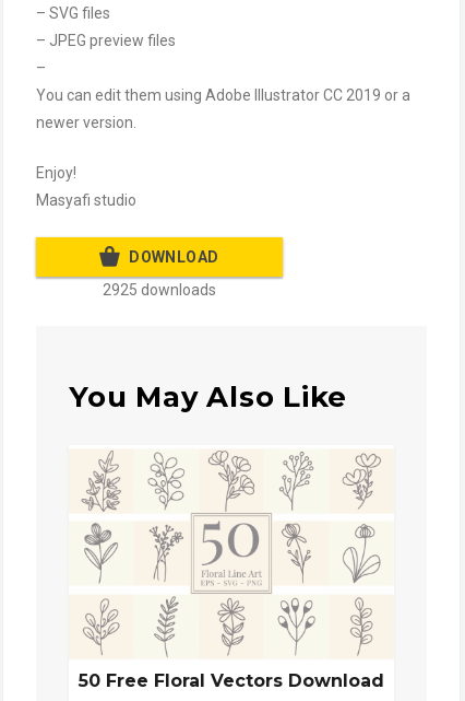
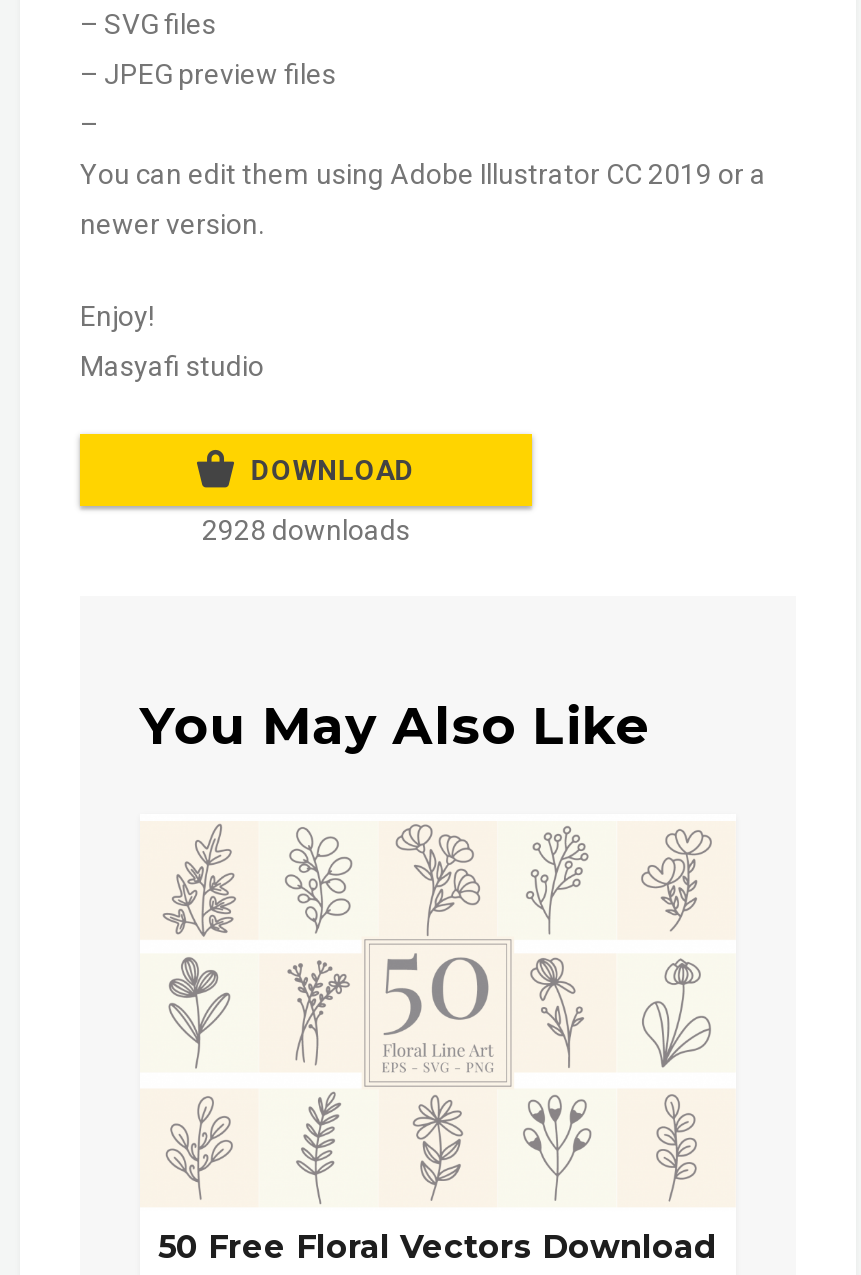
[103,281,216,299] 2925 downloads -> [202,515,410,547] 2928 downloads

